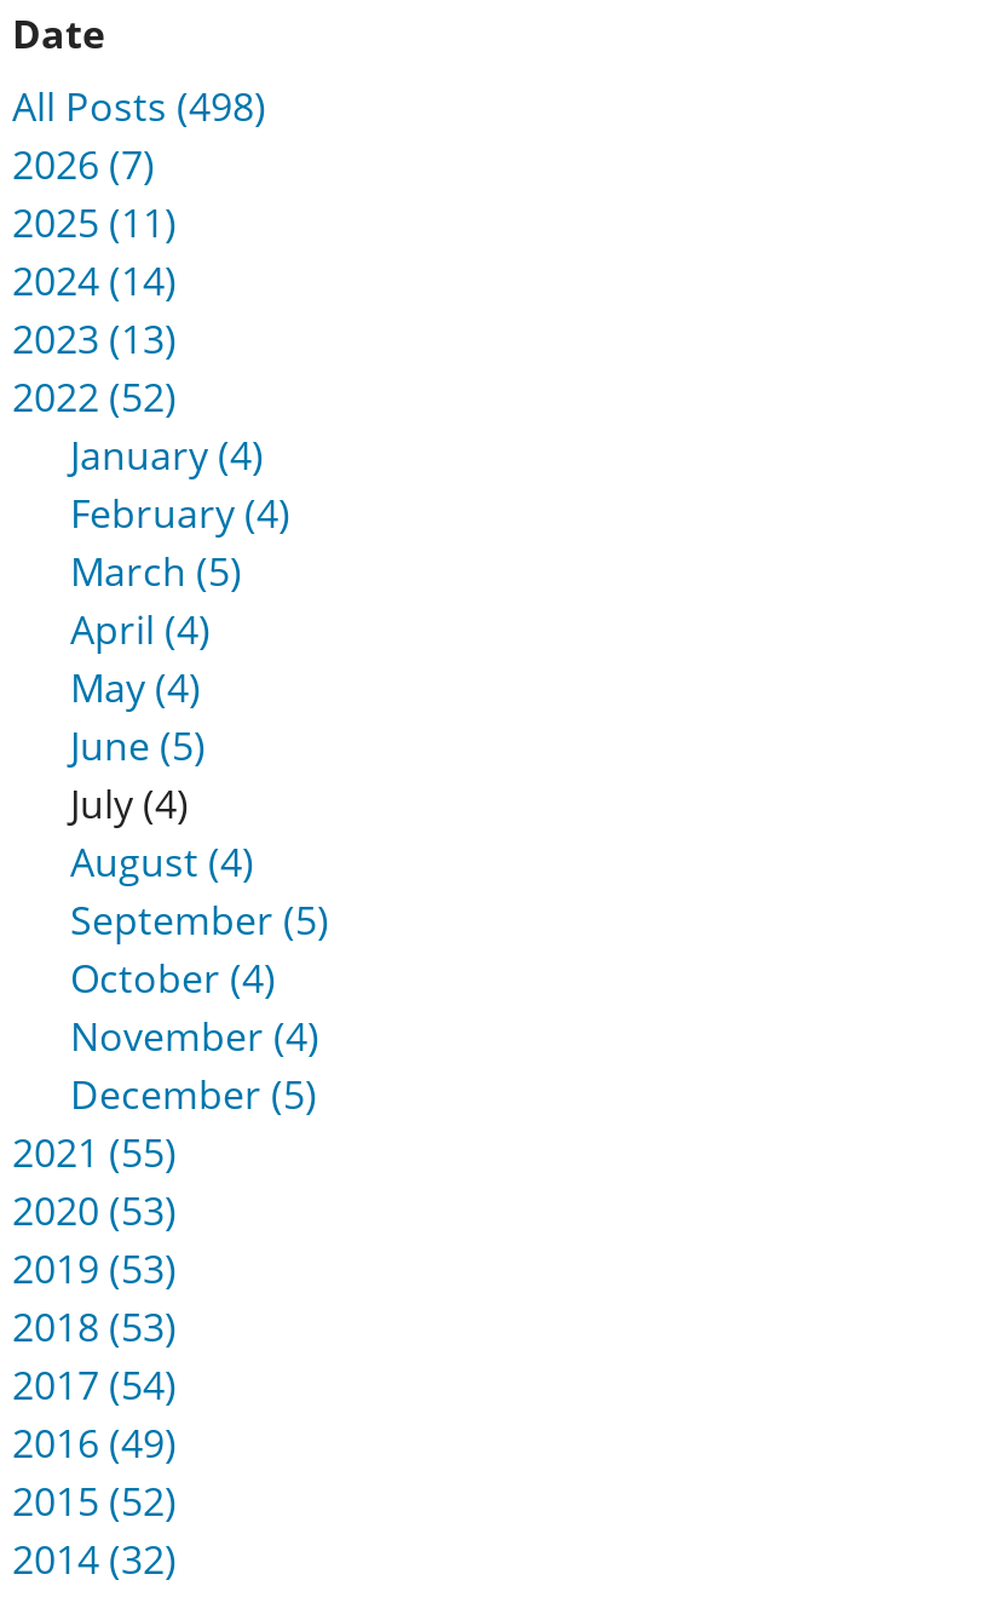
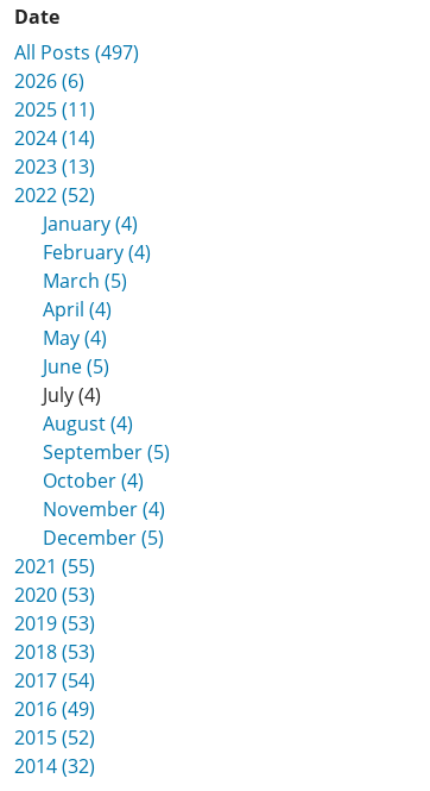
[12,80,266,134] All Posts (498) -> [14,39,139,66] All Posts (497)
[12,139,155,192] 2026 (7) -> [14,68,84,94] 2026 (6)

